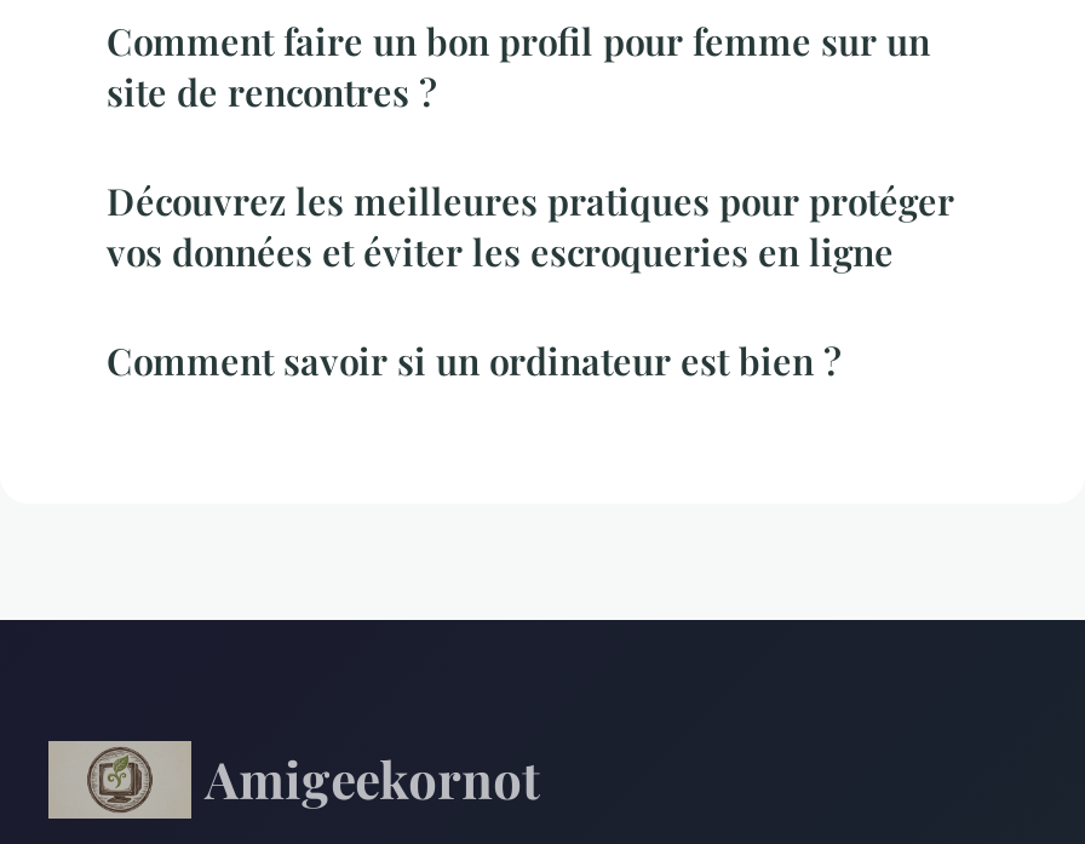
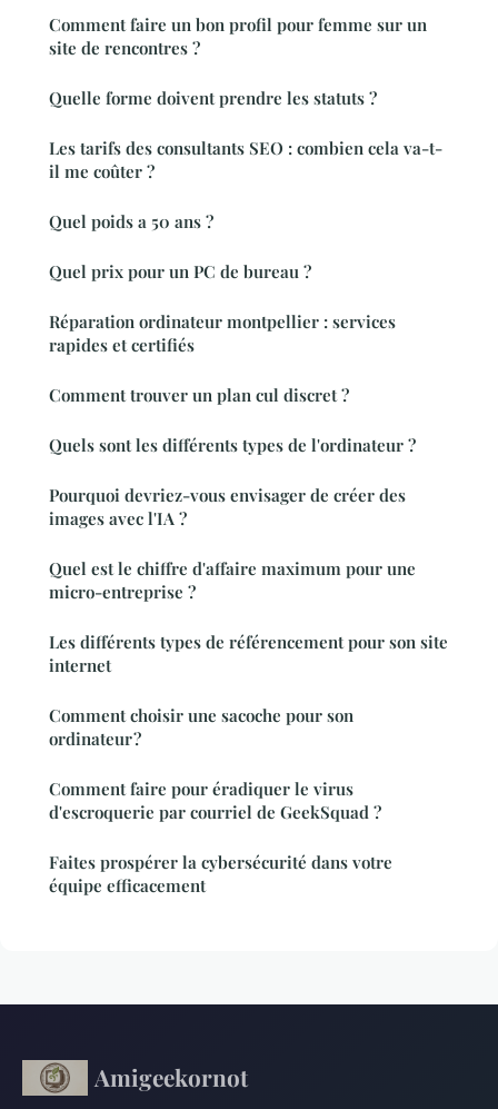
[107,178,954,386] Découvrez les meilleures pratiques pour protéger | vos données et éviter les escroqueries en ligne | Comment savoir si un ordinateur est bien ? -> [49,87,448,897] Quelle forme doivent prendre les statuts ? | Les tarifs des consultants SEO : combien cela va-t- | il me coûter ? | Quel poids a 50 ans ? | Quel prix pour un PC de bureau ? | Réparation ordinateur montpellier : services | rapides et certifiés | Comment trouver un plan cul discret ? | Quels sont les différents types de l'ordinateur ? | Pourquoi devriez-vous envisager de créer des | images avec l'IA ? | Quel est le chiffre d'affaire maximum pour une | micro-entreprise ? | Les différents types de référencement pour son site | internet | Comment choisir une sacoche pour son | ordinateur ? | Comment faire pour éradiquer le virus | d'escroquerie par courriel de GeekSquad ? | Faites prospérer la cybersécurité dans votre | équipe efficacement

